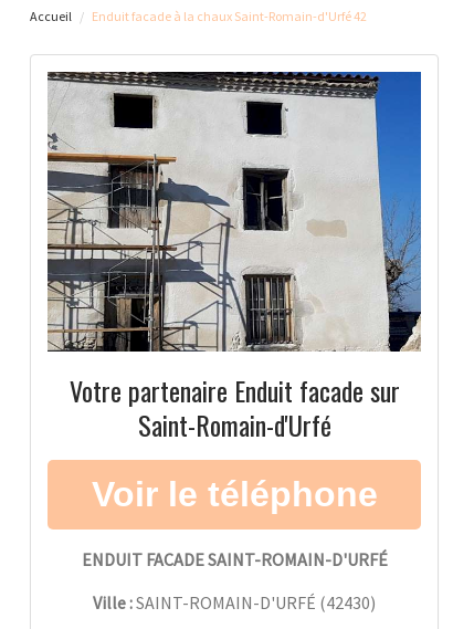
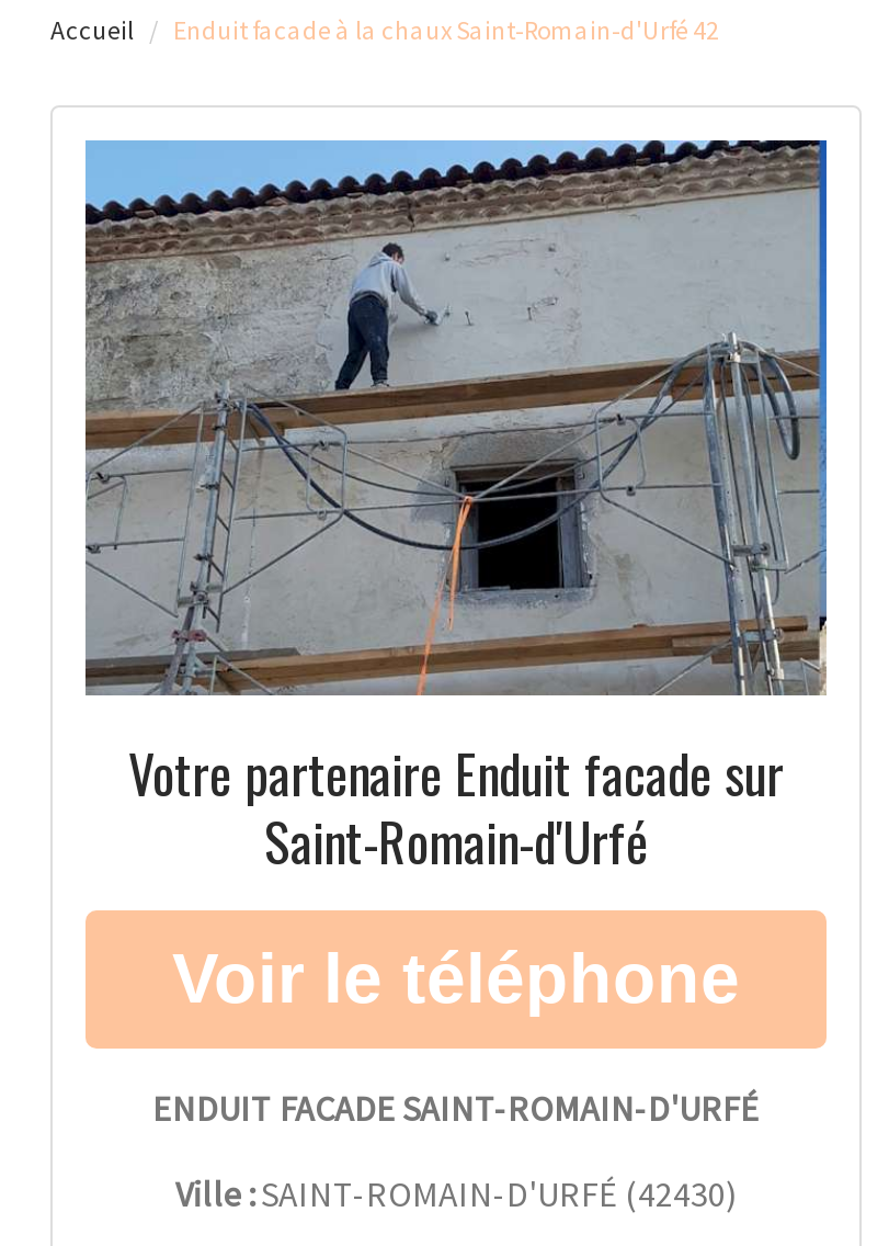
[46,71,419,352] [image] -> [83,138,822,698] [image]

